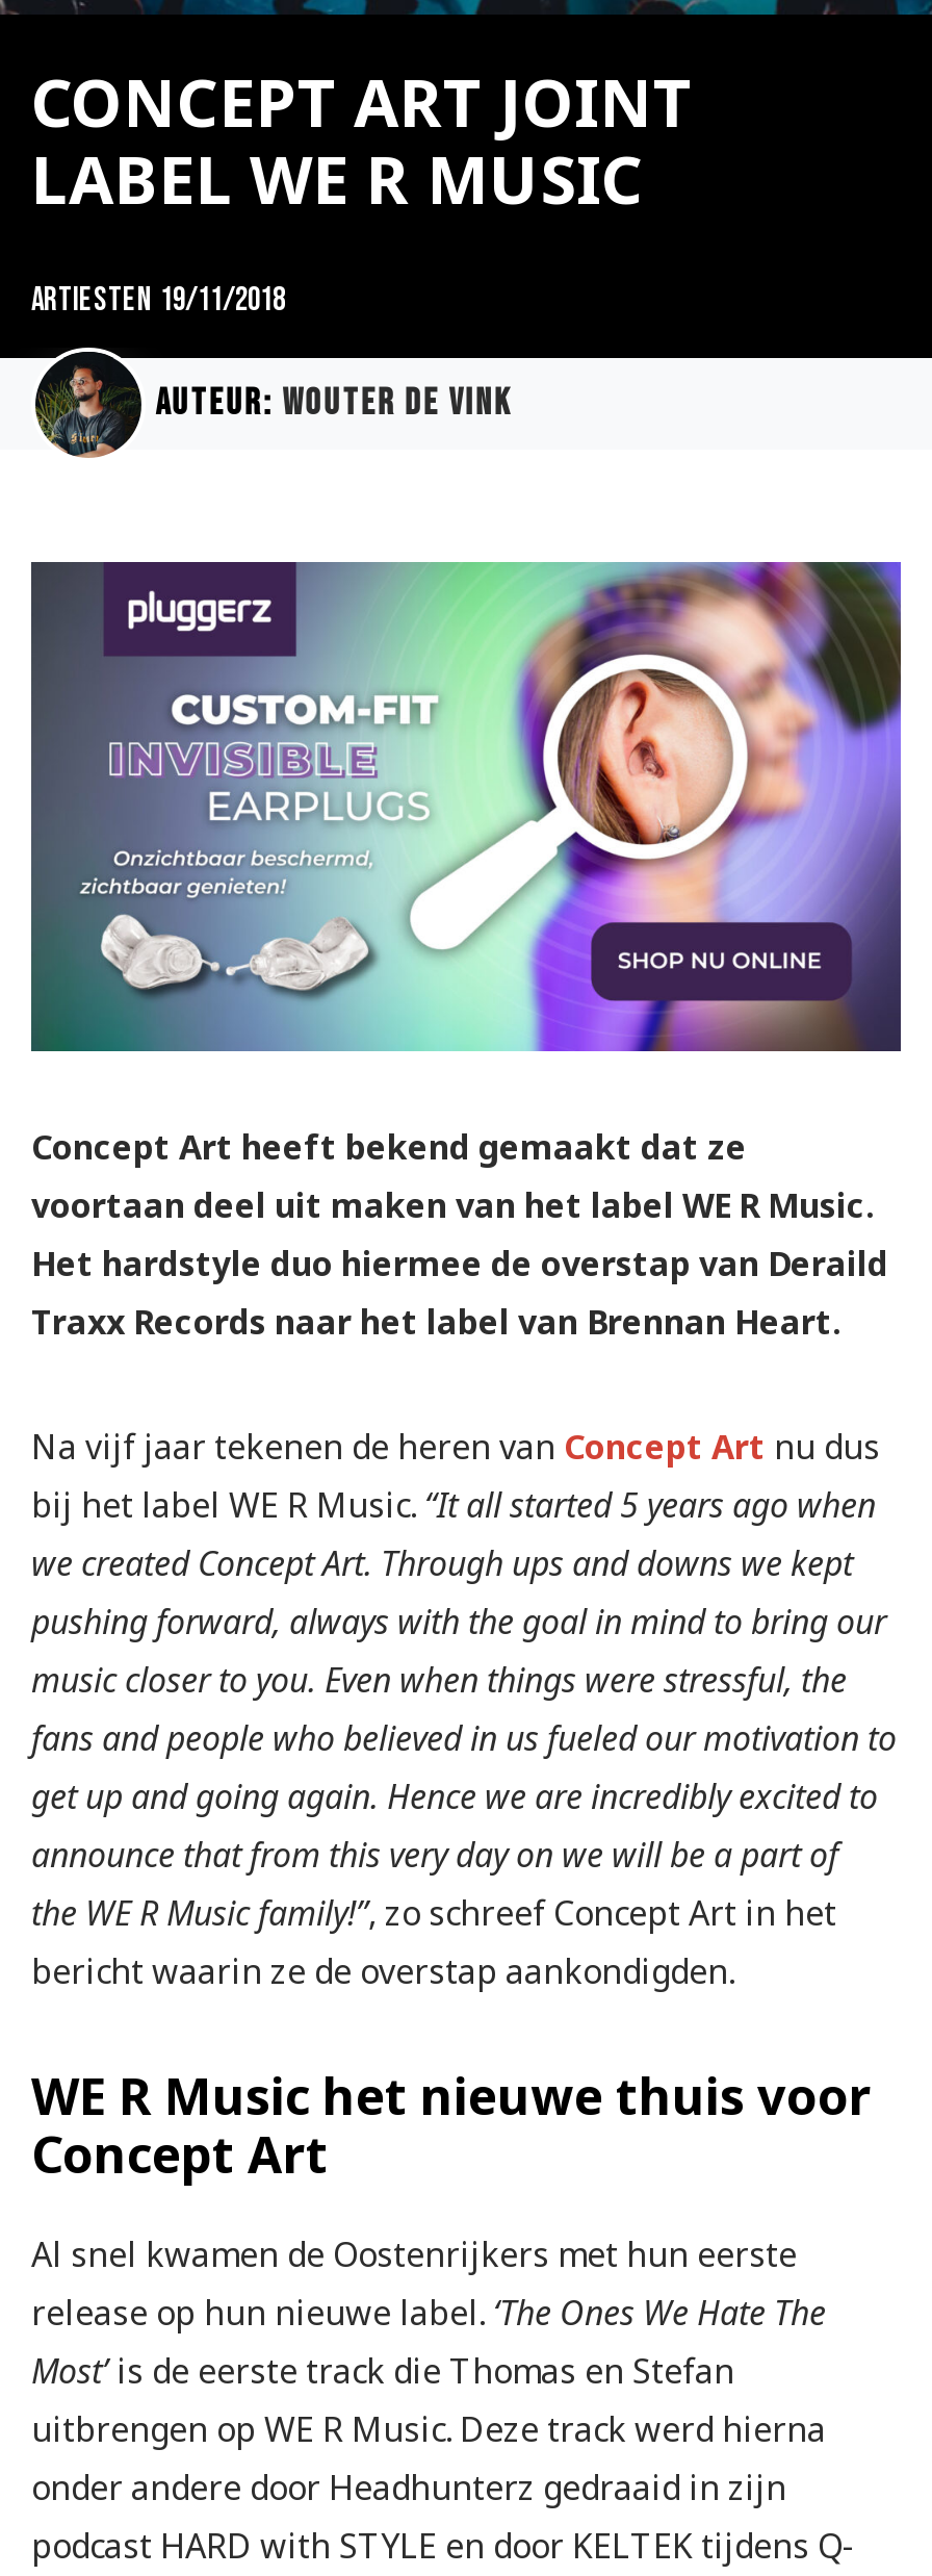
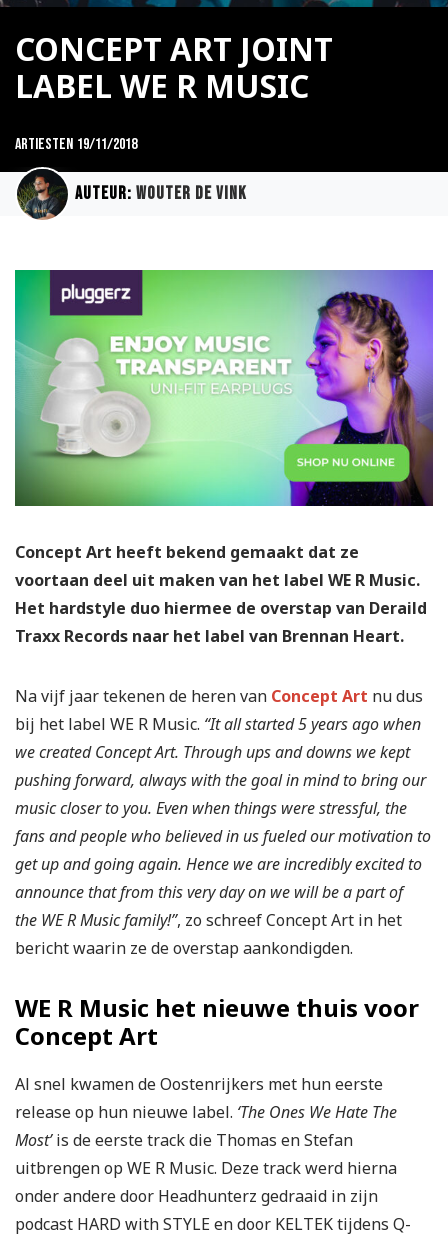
[29,560,903,1053] [image] -> [14,269,434,507] [image]

